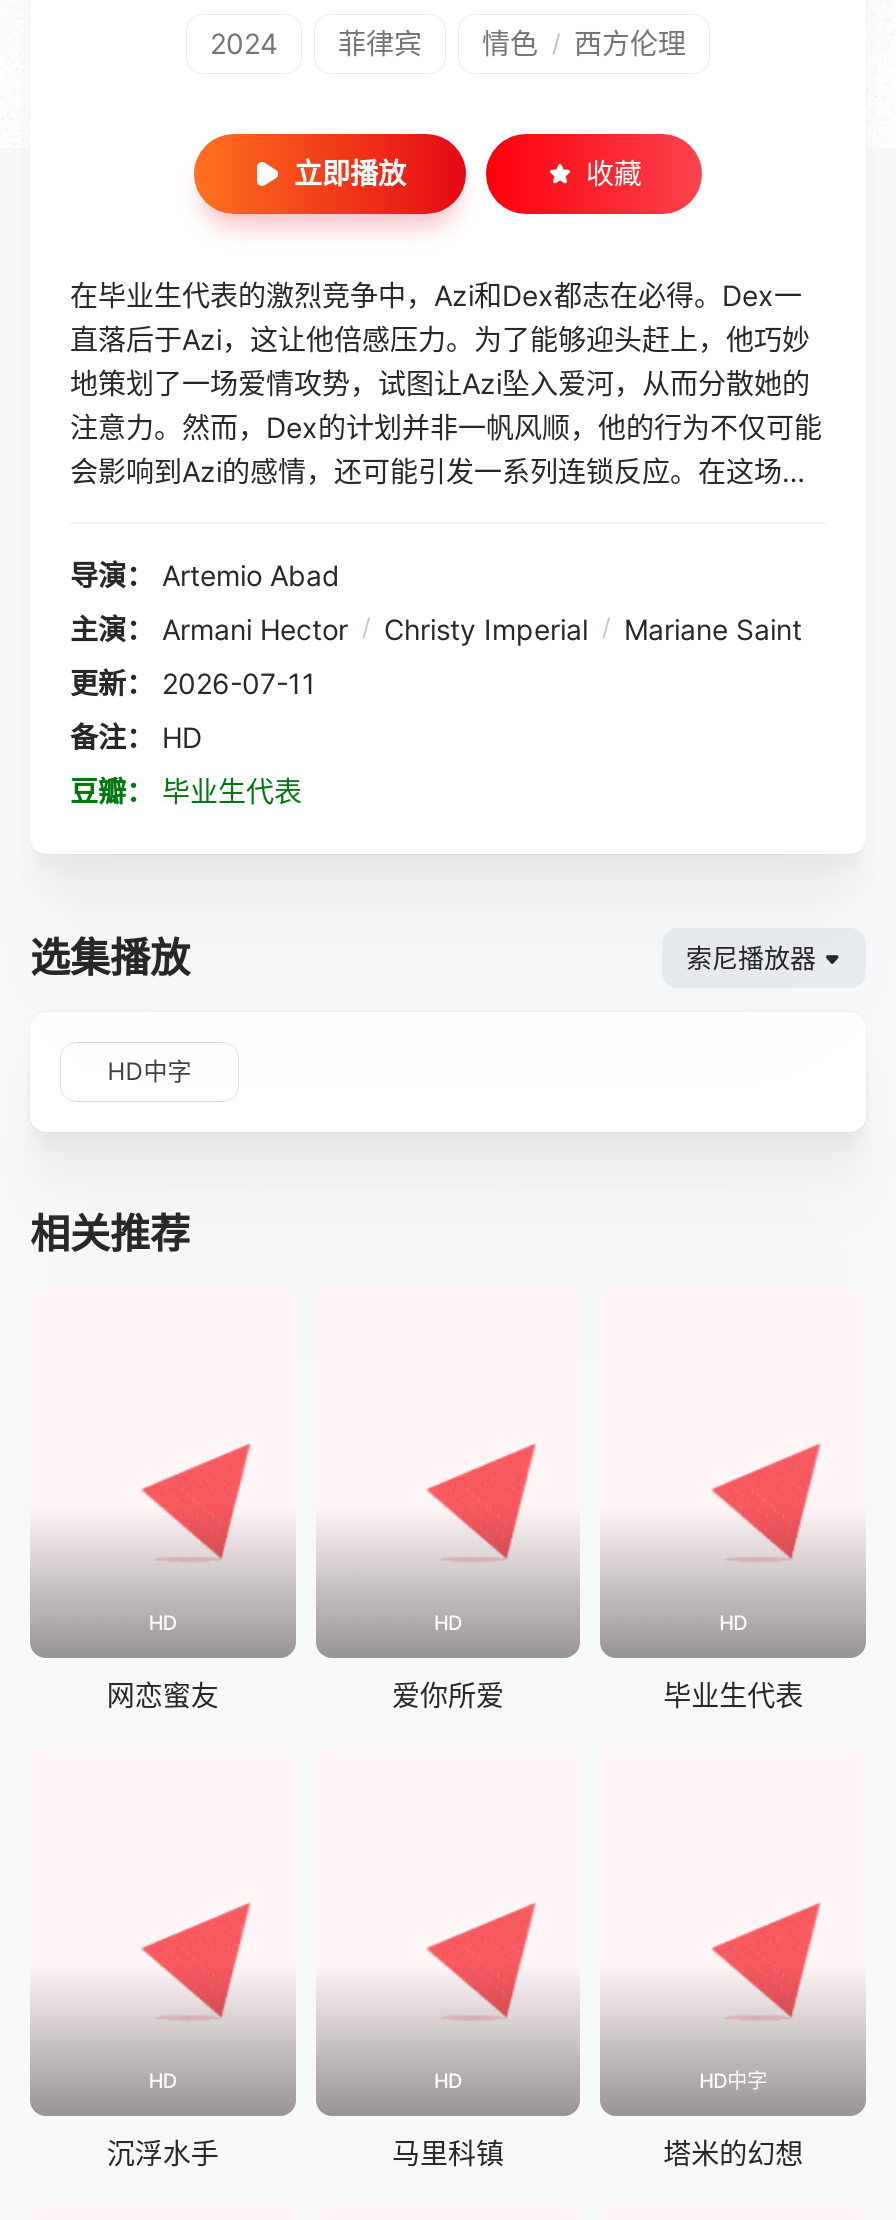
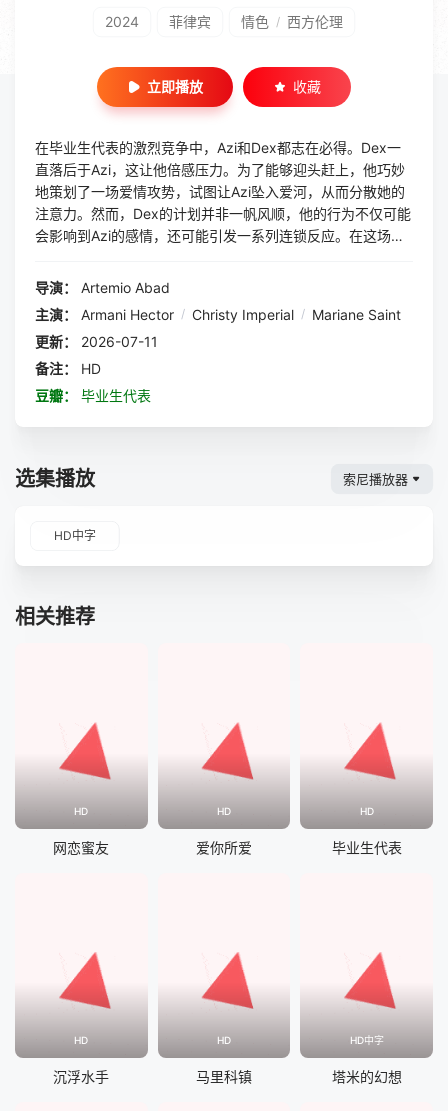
[120,1444,252,1556] [image] -> [59,722,124,779] [image]
[406,1444,536,1556] [image] -> [202,722,267,779] [image]
[690,1444,822,1556] [image] -> [344,722,409,779] [image]
[120,1902,252,2014] [image] -> [59,952,124,1008] [image]
[406,1902,536,2014] [image] -> [202,952,267,1008] [image]
[690,1902,822,2014] [image] -> [344,952,409,1008] [image]

